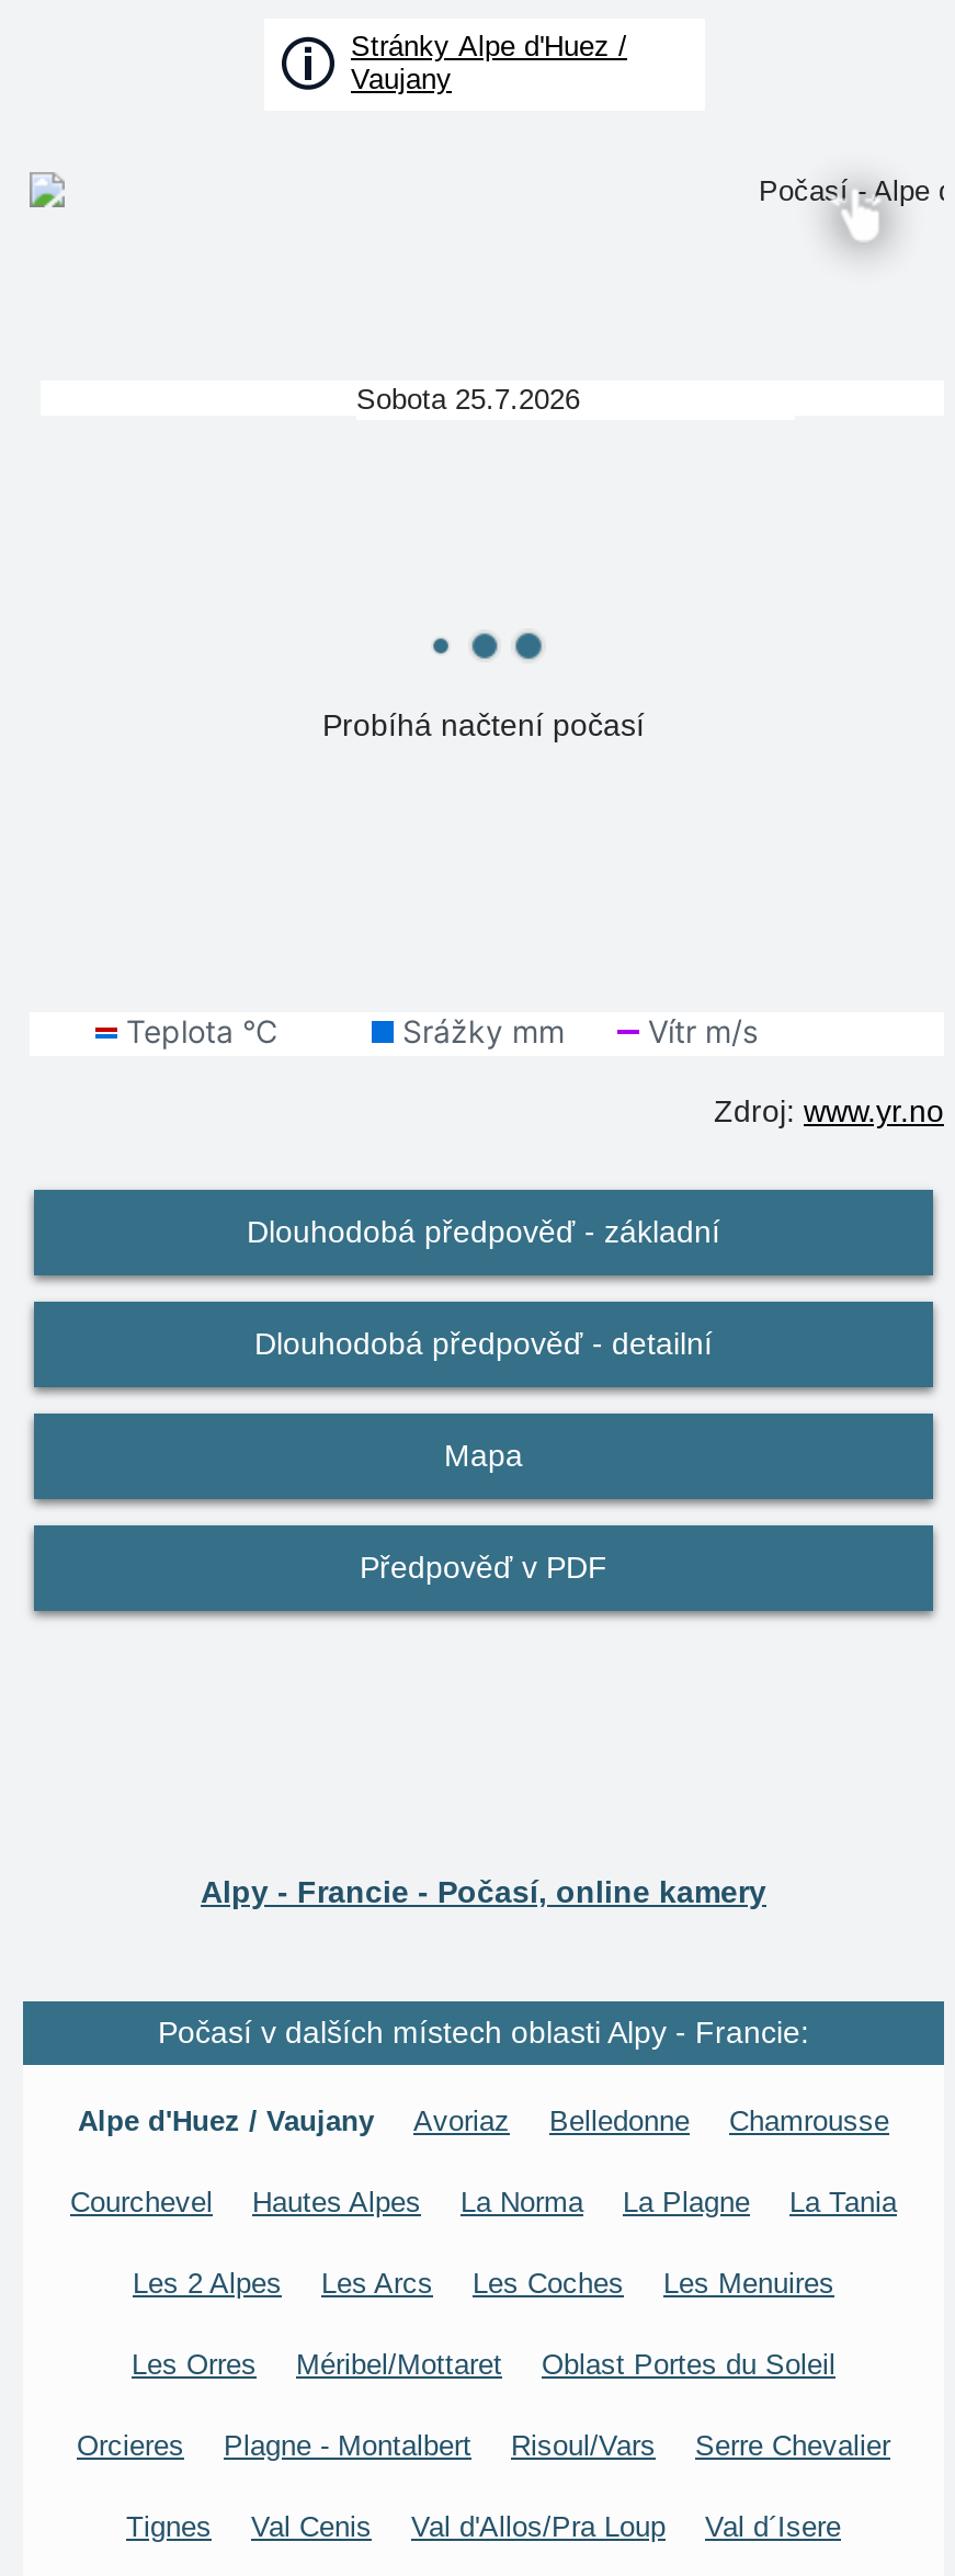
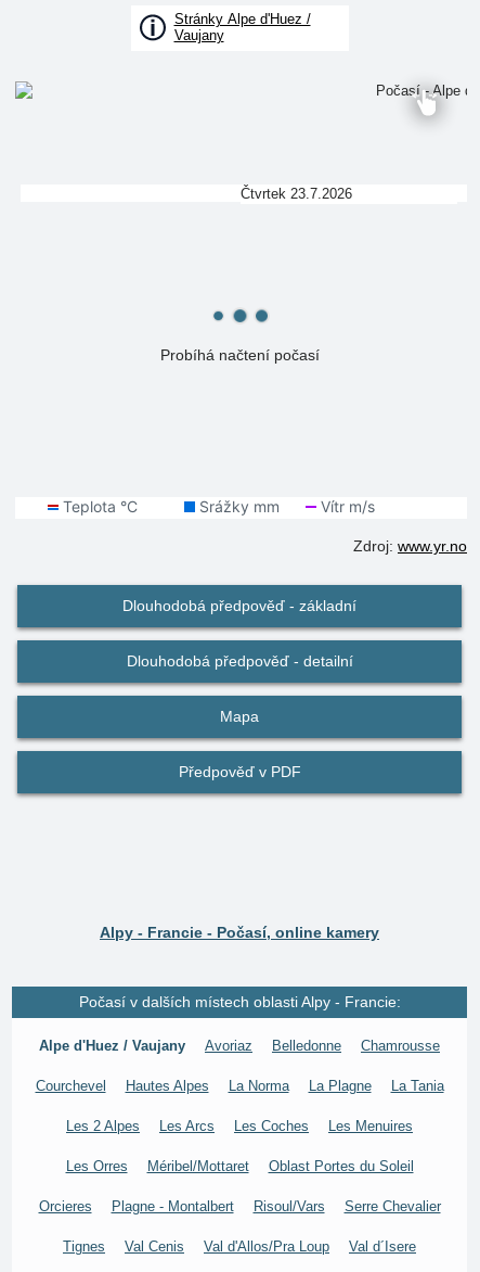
[356,383,580,416] Sobota 25.7.2026 -> [241,186,352,202] Čtvrtek 23.7.2026

